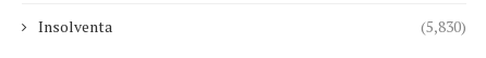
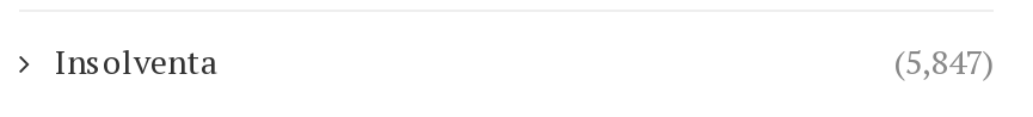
[421,16,466,37] (5,830) -> [893,39,994,84] (5,847)

